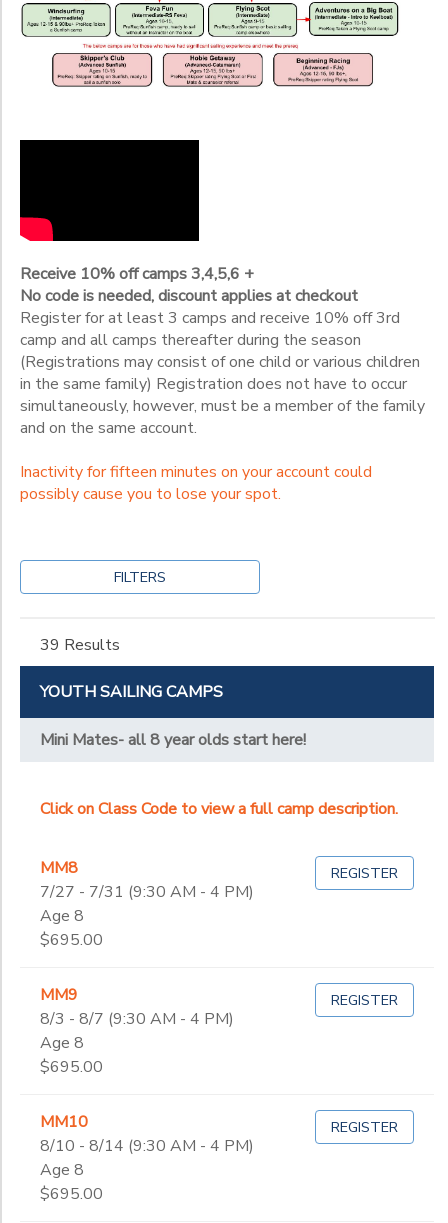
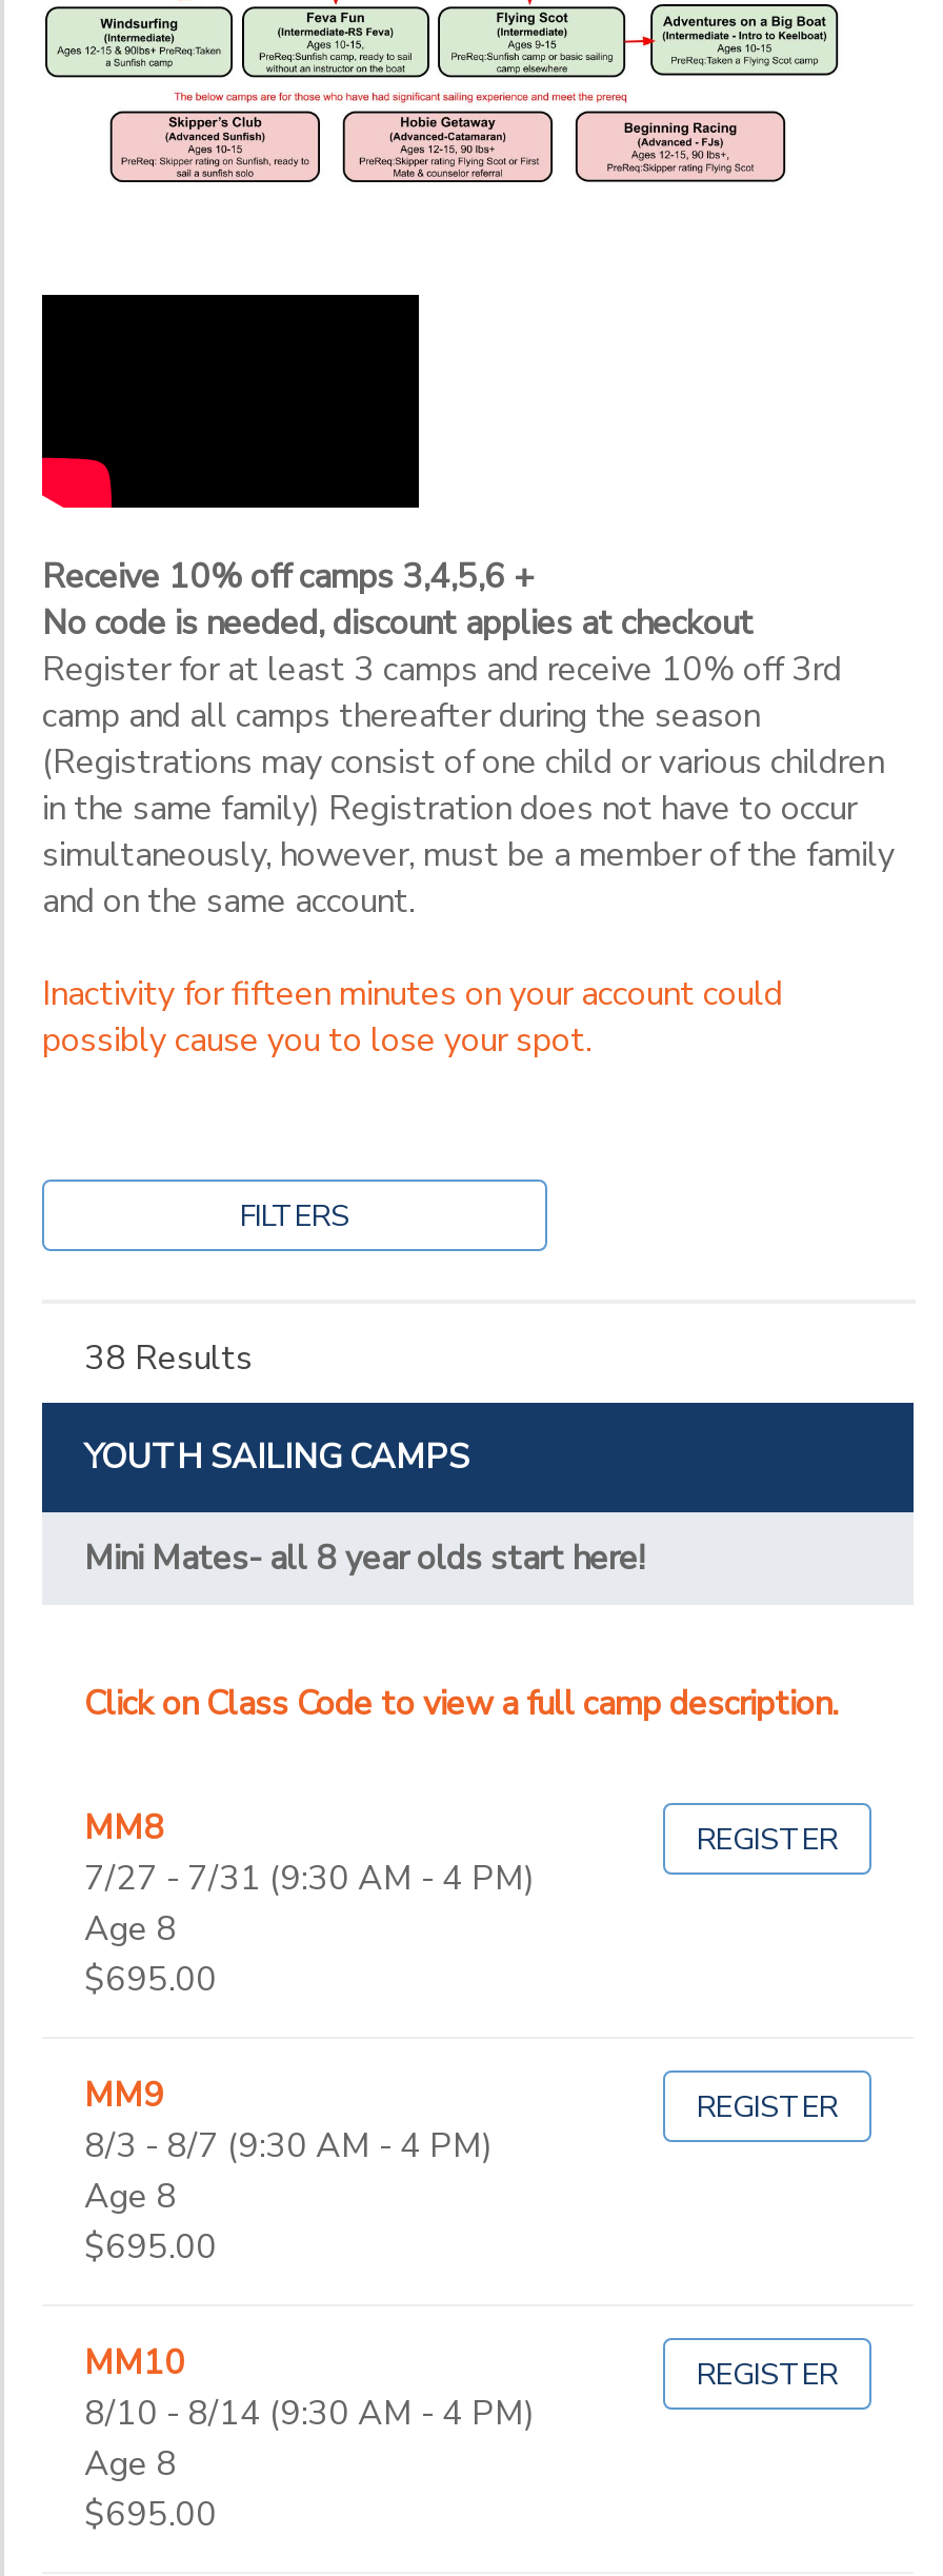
[40,634,120,656] 39 Results -> [84,1335,253,1381] 38 Results

